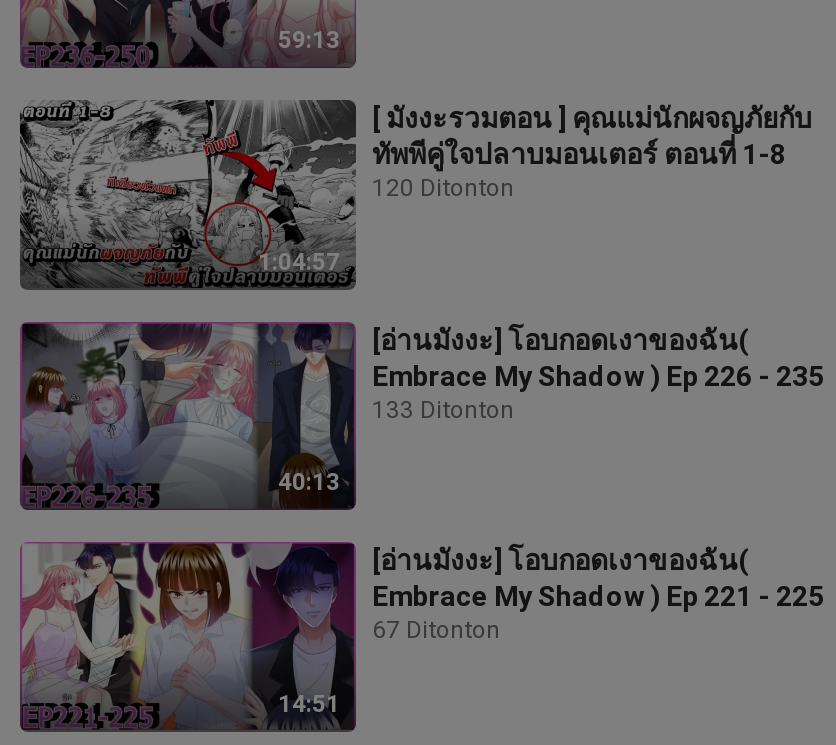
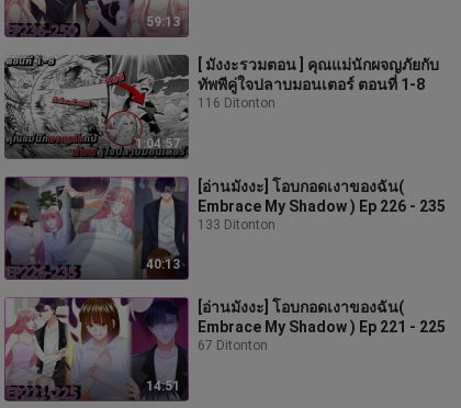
[372,174,514,202] 120 Ditonton -> [198,95,276,111] 116 Ditonton

